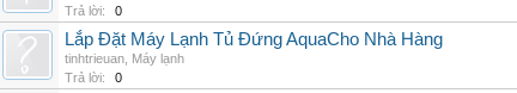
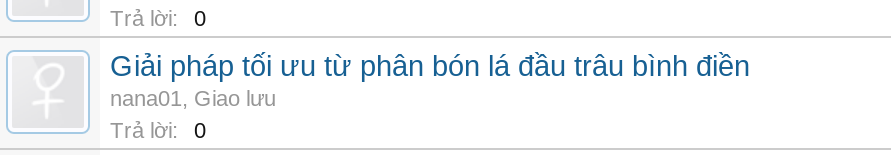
[65,30,443,66] Lắp Đặt Máy Lạnh Tủ Đứng AquaCho Nhà Hàng | tinhtrieuan, Máy lạnh -> [110,50,750,110] Giải pháp tối ưu từ phân bón lá đầu trâu bình điền | nana01, Giao lưu

